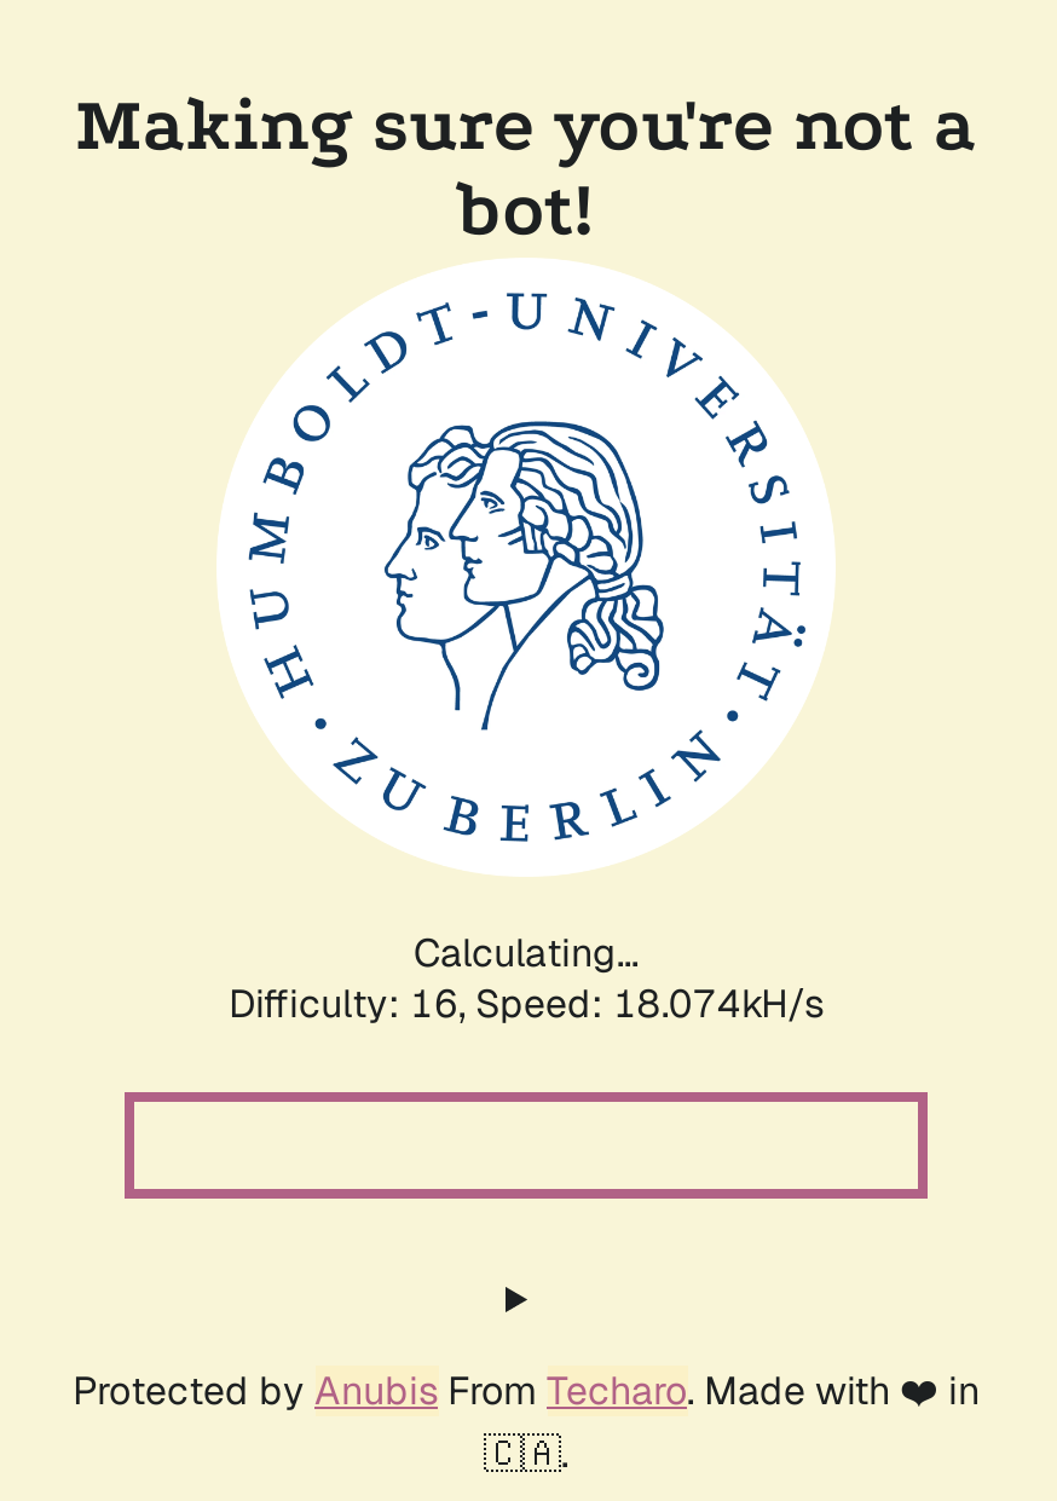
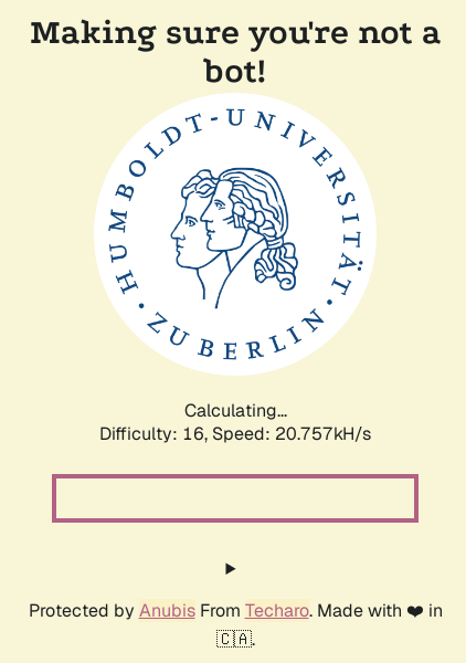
[229,978,824,1029] Difficulty: 16, Speed: 18.074kH/s -> [99,422,371,445] Difficulty: 16, Speed: 20.757kH/s

